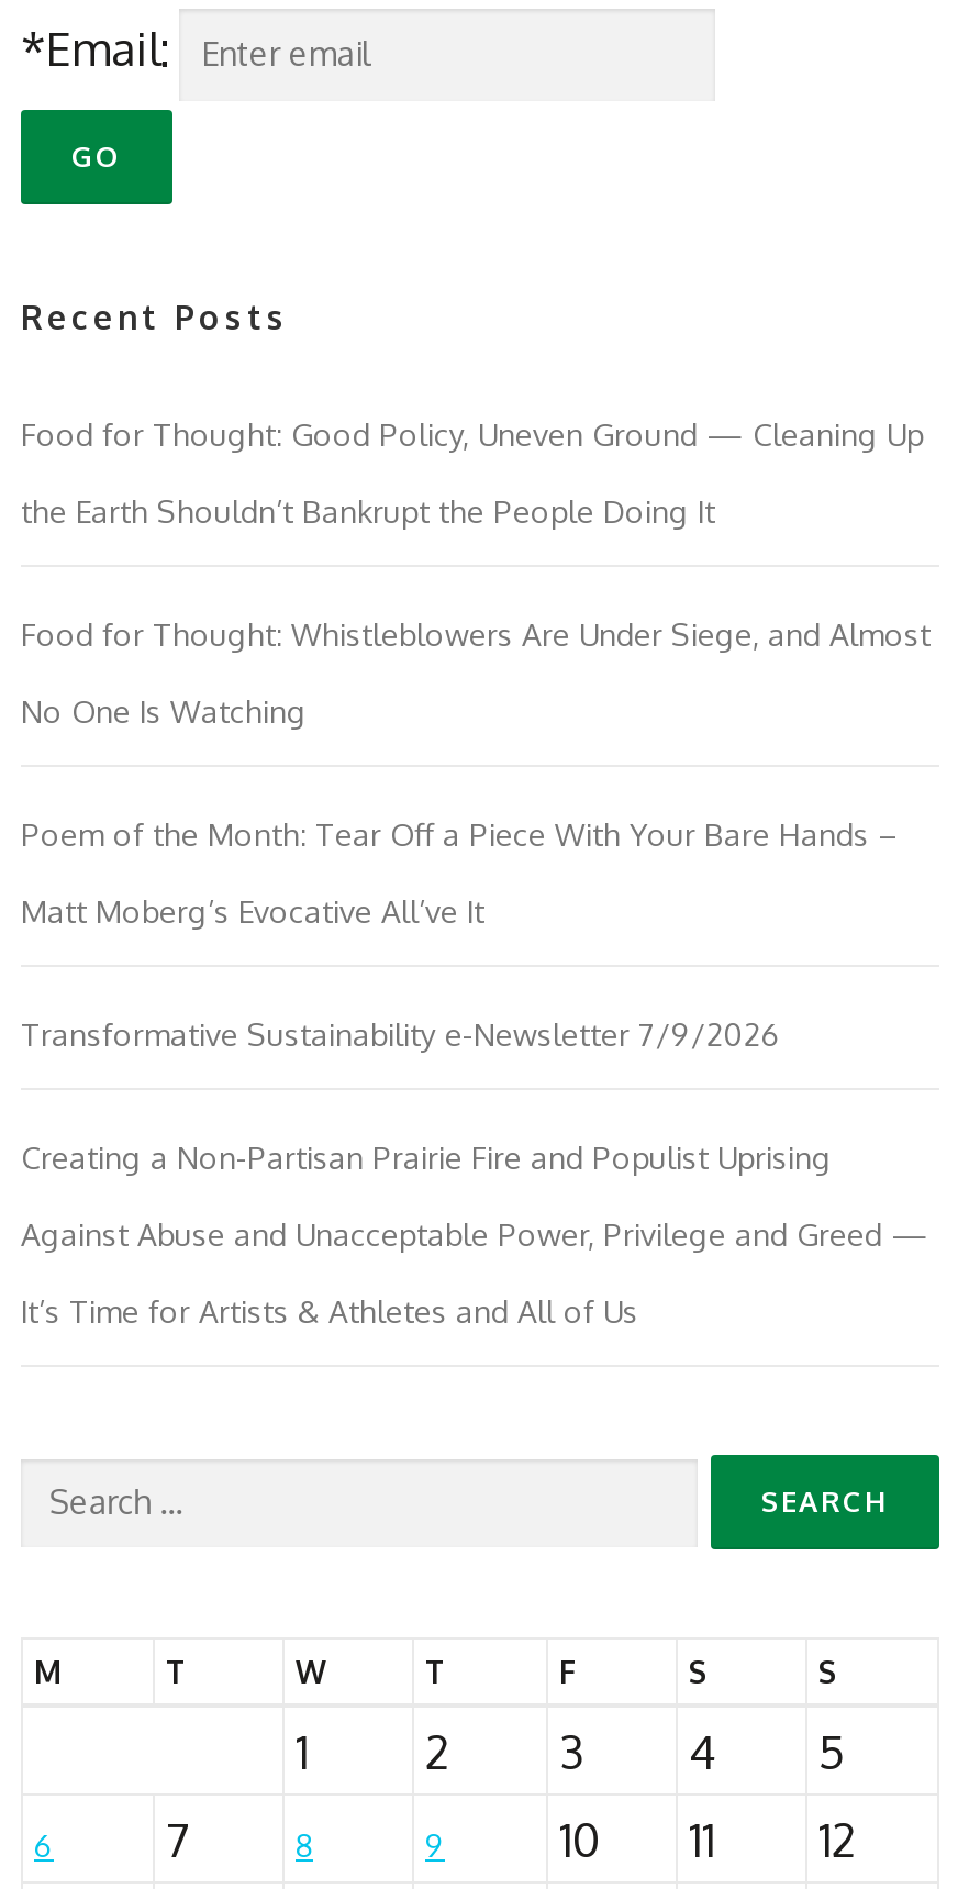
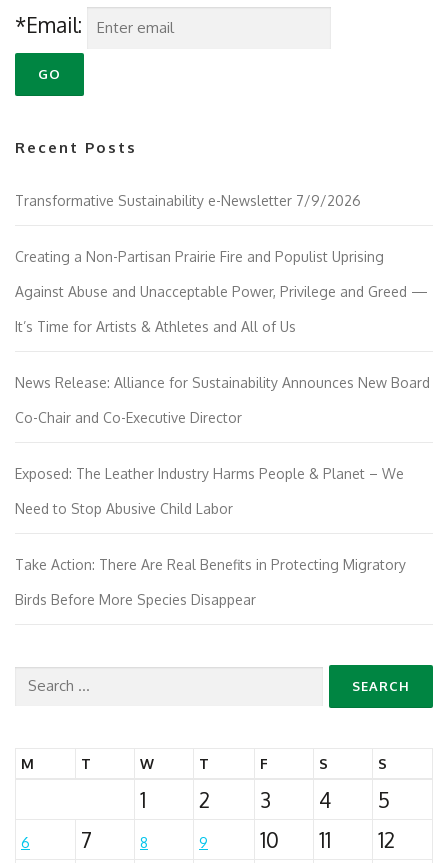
[21,416,931,930] Food for Thought: Good Policy, Uneven Ground — Cleaning Up | the Earth Shouldn’t Bankrupt the People Doing It | Food for Thought: Whistleblowers Are Under Siege, and Almost | No One Is Watching | Poem of the Month: Tear Off a Piece With Your Bare Hands – | Matt Moberg’s Evocative All’ve It -> none
moved [21,1016,937,1330] -> [15,192,432,335]: Transformative Sustainability e-Newsletter 7/9/2026 | Creating a Non-Partisan Prairie Fire and Populist Uprising | Against Abuse and Unacceptable Power, Privilege and Greed — | It’s Time for Artists & Athletes and All of Us
none -> [15,374,430,608] News Release: Alliance for Sustainability Announces New Board | Co-Chair and Co-Executive Director | Exposed: The Leather Industry Harms People & Planet – We | Need to Stop Abusive Child Labor | Take Action: There Are Real Benefits in Protecting Migratory | Birds Before More Species Disappear

